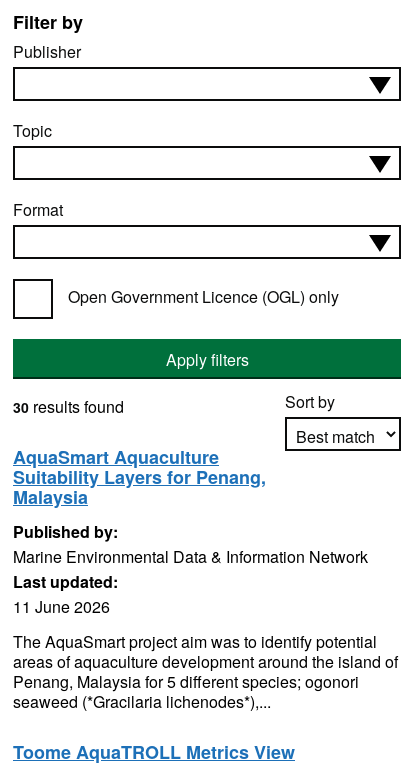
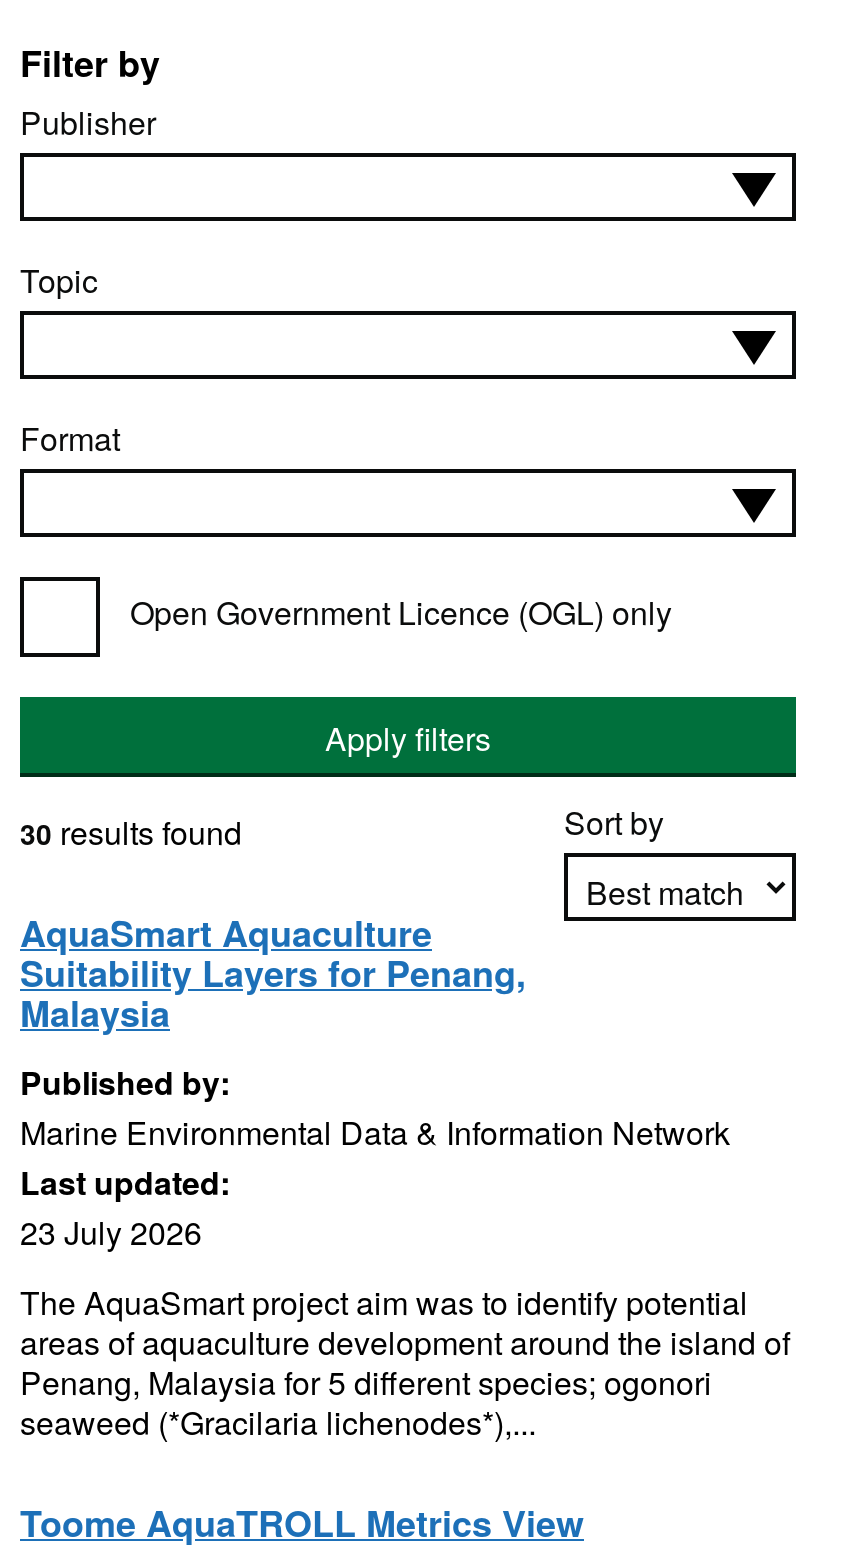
[13,595,110,618] 11 June 2026 -> [20,1209,202,1255] 23 July 2026

